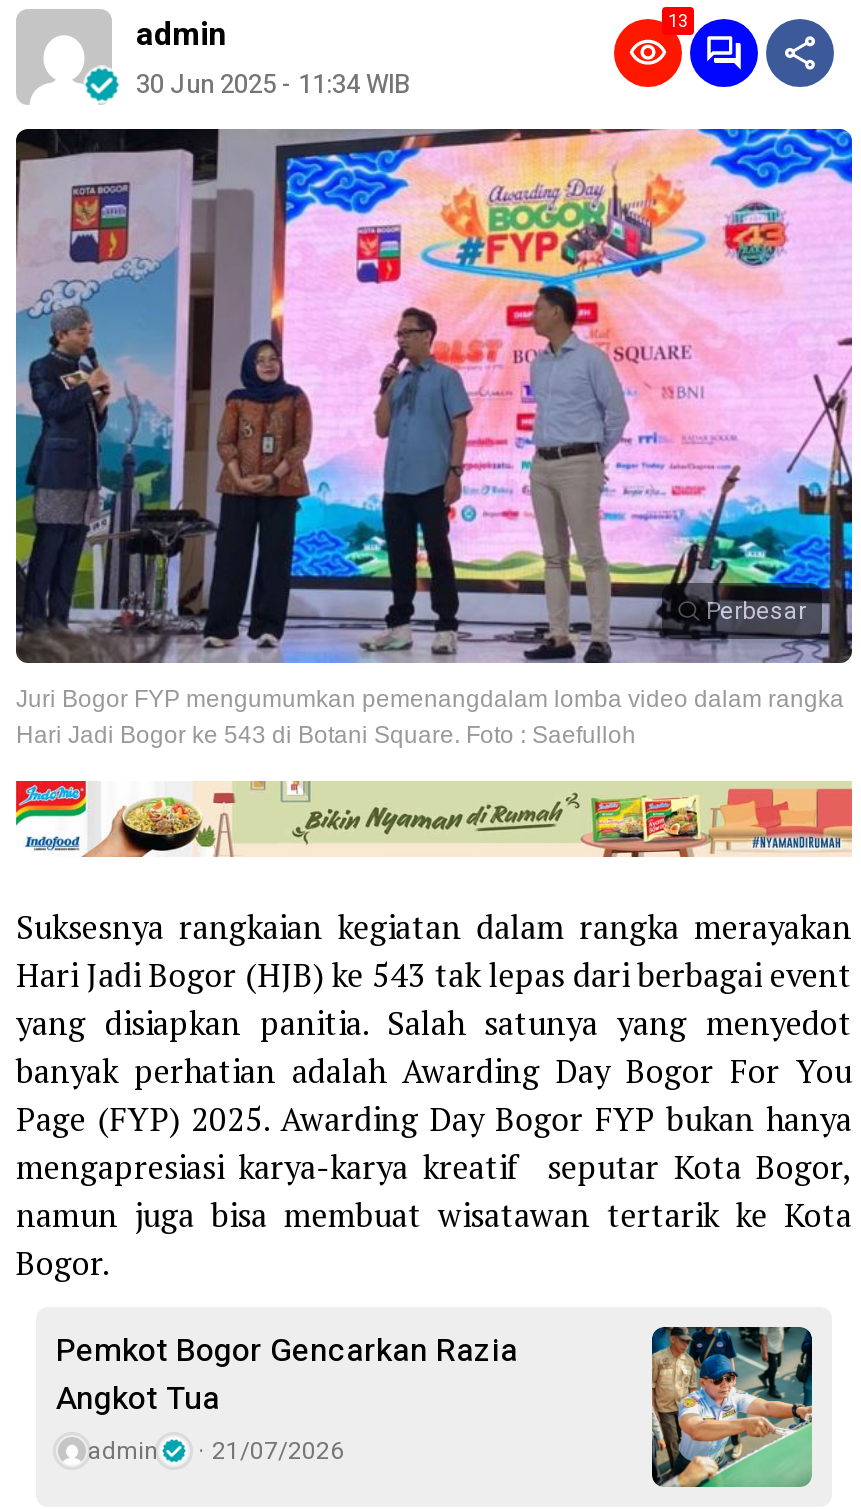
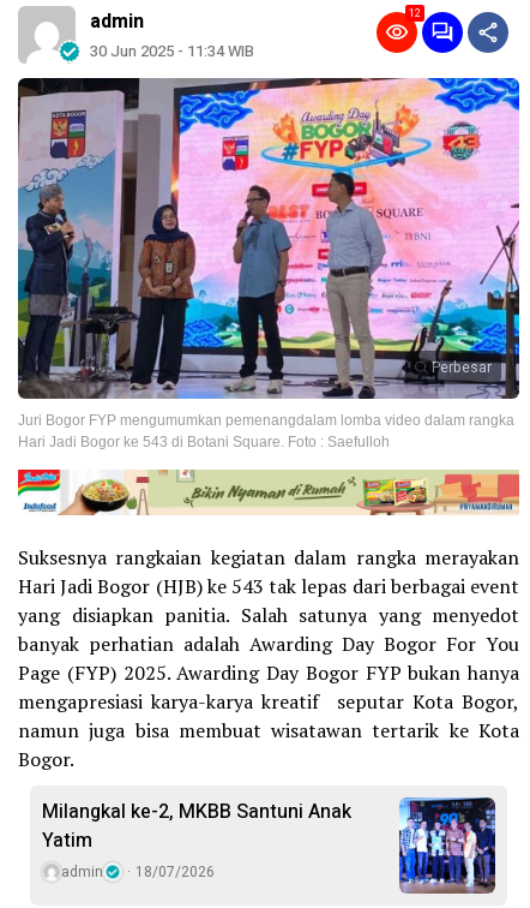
[668,10,688,36] 13 -> [409,6,421,22] 12
[56,1328,518,1424] Pemkot Bogor Gencarkan Razia | Angkot Tua -> [42,798,351,856] Milangkal ke-2, MKBB Santuni Anak | Yatim
[650,1325,814,1489] [image] -> [398,798,496,895] [image]
[88,1434,344,1470] admin 21/07/2026 -> [61,862,215,883] admin 18/07/2026

